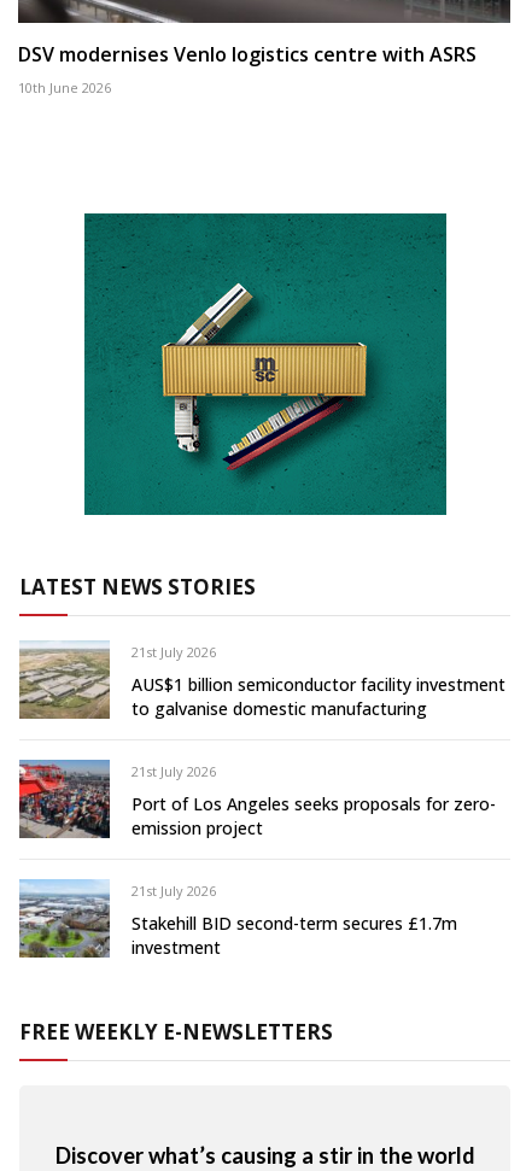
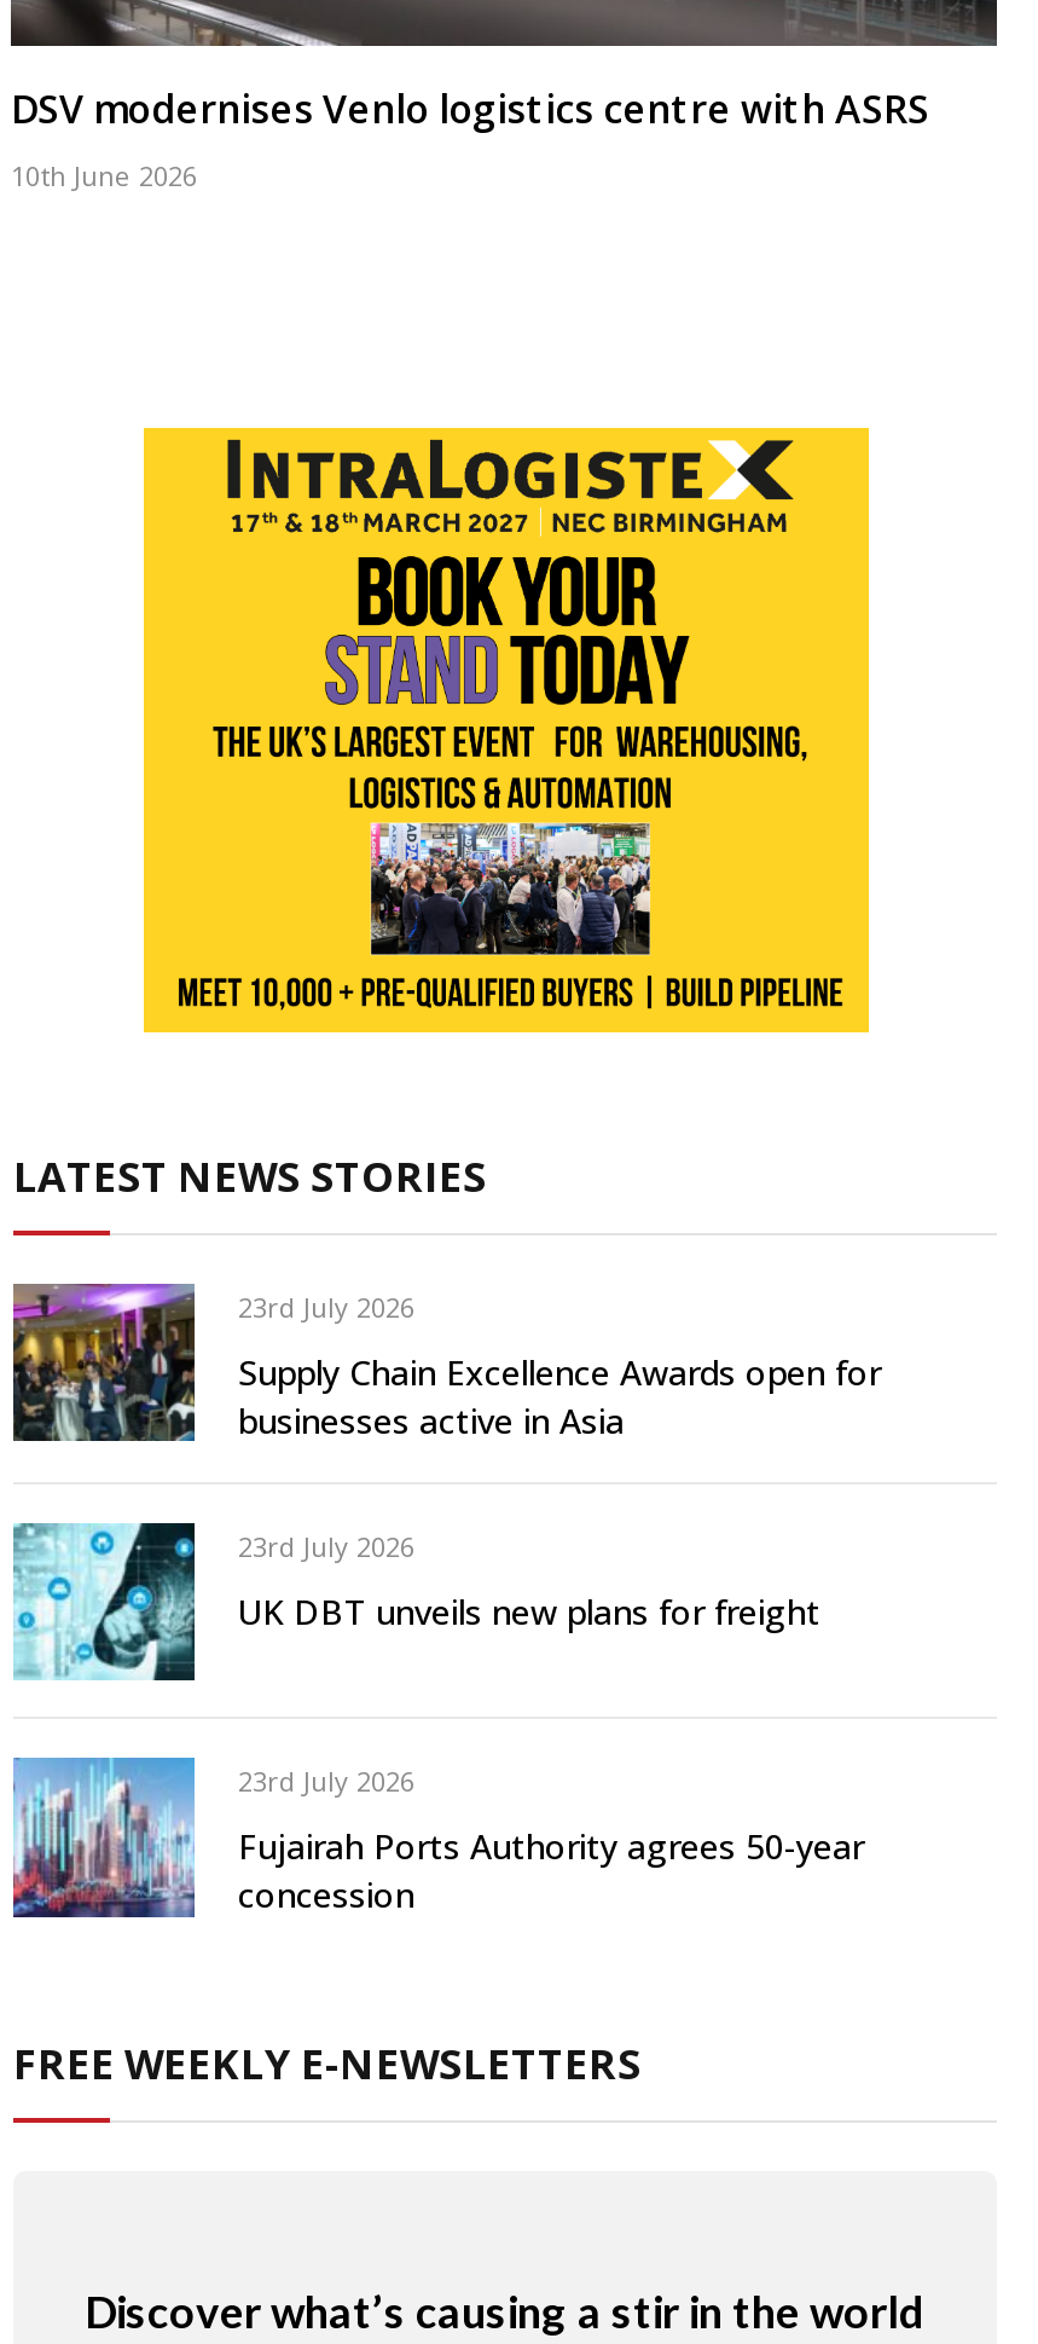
[83,212,448,516] [image] -> [141,426,871,1035] [image]
[18,643,216,720] [image] | 21st July 2026 -> [11,1284,414,1443] [image] | 23rd July 2026
[131,673,505,720] AUS$1 billion semiconductor facility investment | to galvanise domestic manufacturing -> [238,1349,881,1443] Supply Chain Excellence Awards open for | businesses active in Asia
[18,759,216,839] [image] | 21st July 2026 -> [11,1521,414,1683] [image] | 23rd July 2026
[131,792,496,839] Port of Los Angeles seeks proposals for zero- | emission project -> [238,1588,820,1634] UK DBT unveils new plans for freight
[18,880,216,959] [image] | 21st July 2026 -> [13,1758,414,1920] [image] | 23rd July 2026
[131,912,457,959] Stakehill BID second-term secures £1.7m | investment -> [238,1824,864,1918] Fujairah Ports Authority agrees 50-year | concession

